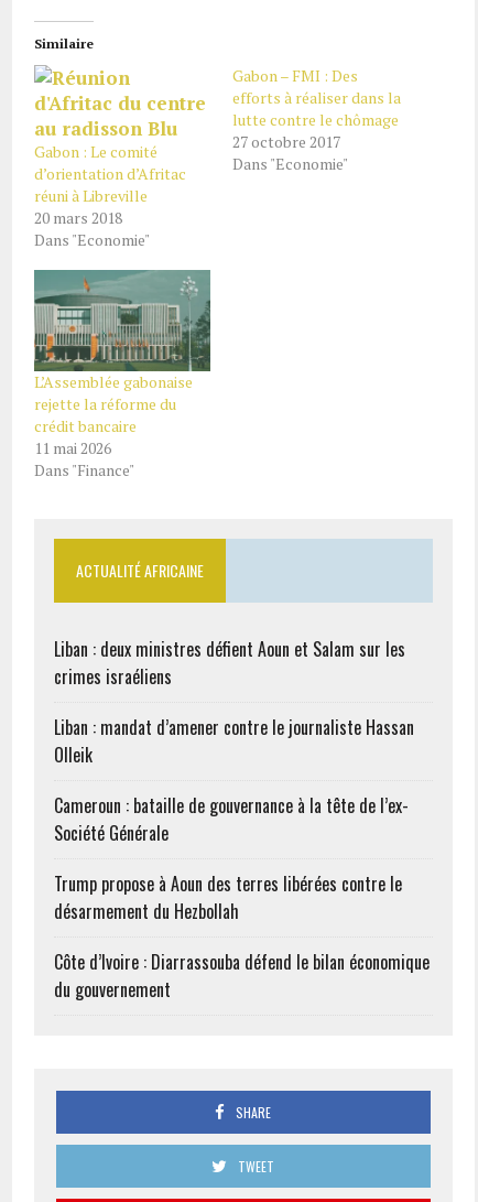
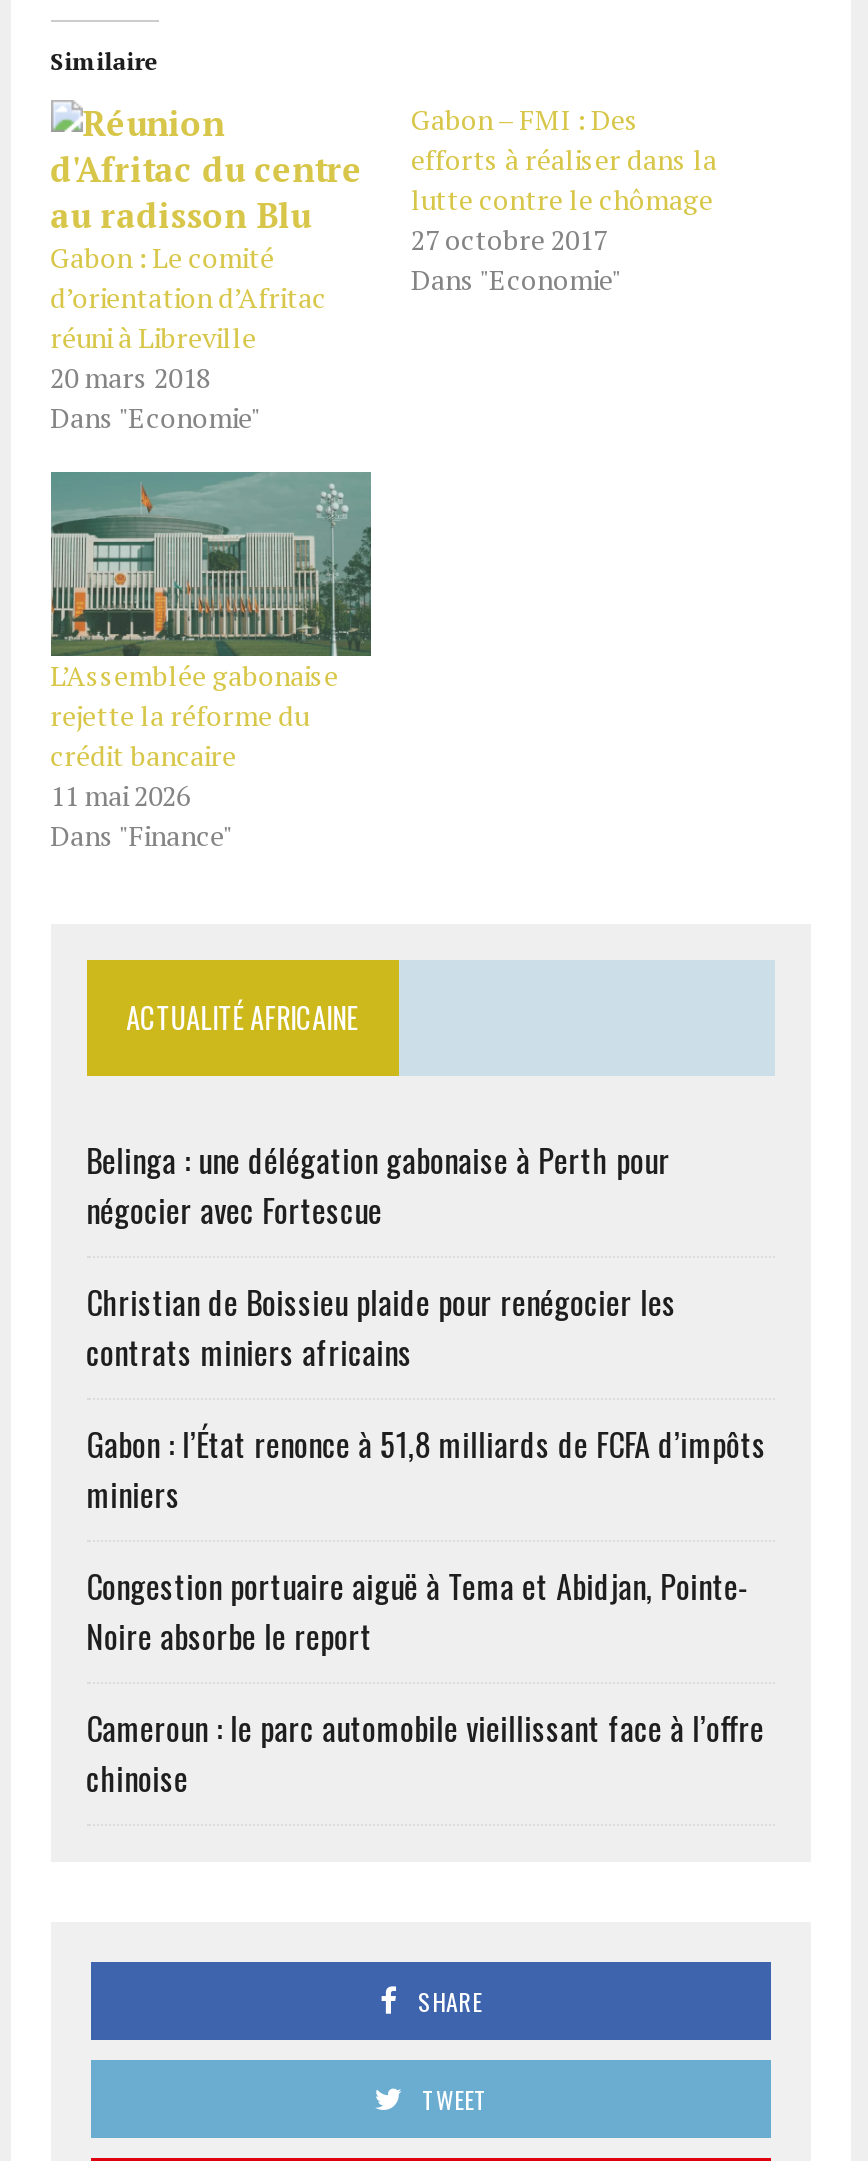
[54,635,405,689] Liban : deux ministres défient Aoun et Salam sur les | crimes israéliens -> [86,1135,670,1233] Belinga : une délégation gabonaise à Perth pour | négocier avec Fortescue
[54,713,414,767] Liban : mandat d’amener contre le journaliste Hassan | Olleik -> [86,1277,676,1375] Christian de Boissieu plaide pour renégocier les | contrats miniers africains
[54,792,408,846] Cameroun : bataille de gouvernance à la tête de l’ex- | Société Générale -> [86,1419,766,1517] Gabon : l’État renonce à 51,8 milliards de FCFA d’impôts | miniers
[54,870,402,924] Trump propose à Aoun des terres libérées contre le | désarmement du Hezbollah -> [86,1561,750,1659] Congestion portuaire aiguë à Tema et Abidjan, Pointe- | Noire absorbe le report
[54,948,429,1002] Côte d’Ivoire : Diarrassouba défend le bilan économique | du gouvernement -> [86,1703,764,1801] Cameroun : le parc automobile vieillissant face à l’offre | chinoise

